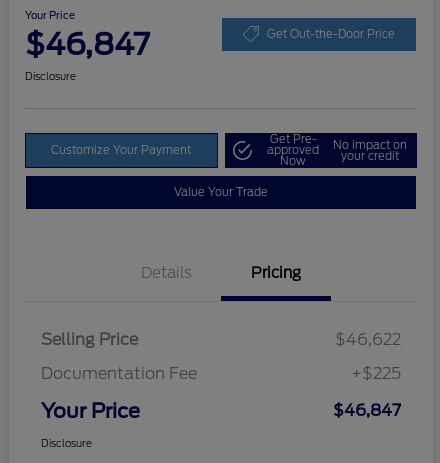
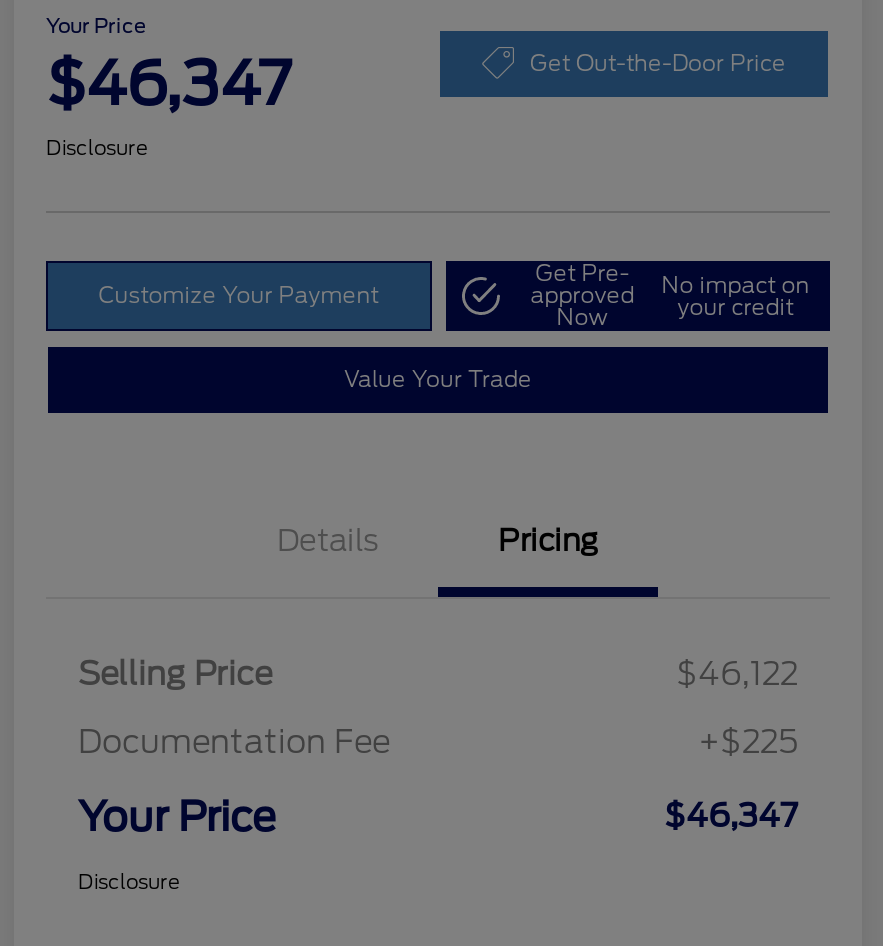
[25,26,149,62] $46,847 -> [46,47,290,119] $46,347
[335,330,401,349] $46,622 -> [676,655,798,693] $46,122
[333,401,401,420] $46,847 -> [664,797,798,835] $46,347

